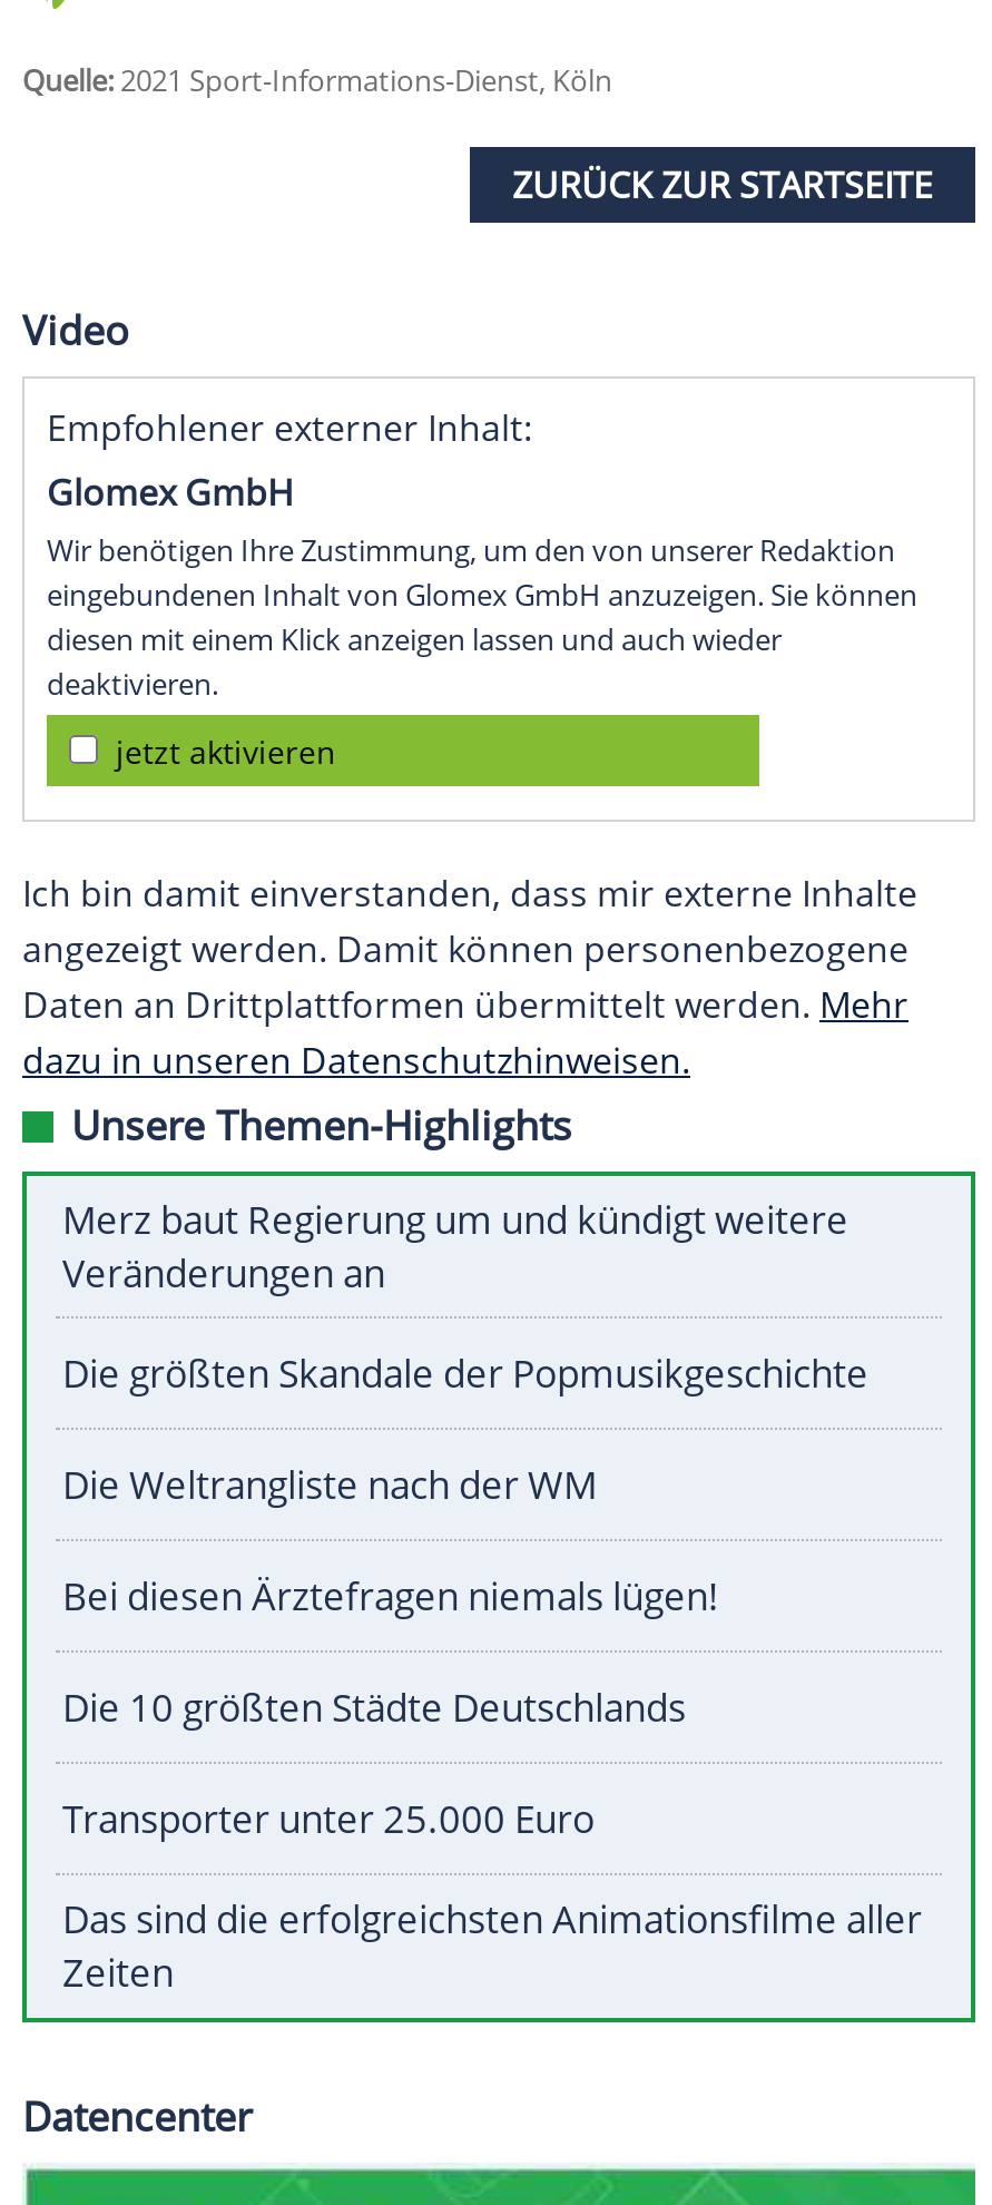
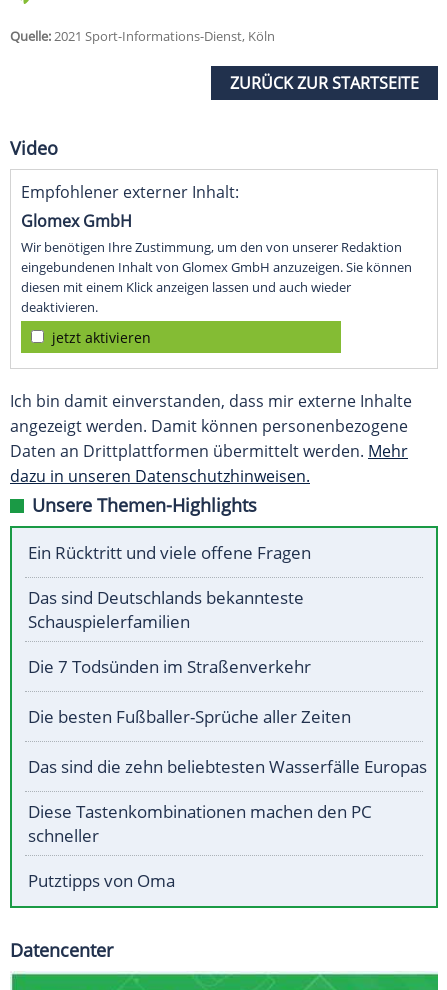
[62,1194,848,1299] Merz baut Regierung um und kündigt weitere | Veränderungen an -> [28,541,311,564] Ein Rücktritt und viele offene Fragen
[62,1348,868,1399] Die größten Skandale der Popmusikgeschichte -> [28,586,304,633] Das sind Deutschlands bekannteste | Schauspielerfamilien
[62,1460,597,1511] Die Weltrangliste nach der WM -> [28,655,311,678] Die 7 Todsünden im Straßenverkehr
[62,1571,719,1622] Bei diesen Ärztefragen niemals lügen! -> [28,705,351,728] Die besten Fußballer-Sprüche aller Zeiten
[62,1682,686,1733] Die 10 größten Städte Deutschlands -> [28,755,427,778] Das sind die zehn beliebtesten Wasserfälle Europas
[62,1794,595,1845] Transporter unter 25.000 Euro -> [28,800,372,847] Diese Tastenkombinationen machen den PC | schneller
[62,1894,922,1999] Das sind die erfolgreichsten Animationsfilme aller | Zeiten -> [28,869,175,892] Putztipps von Oma

